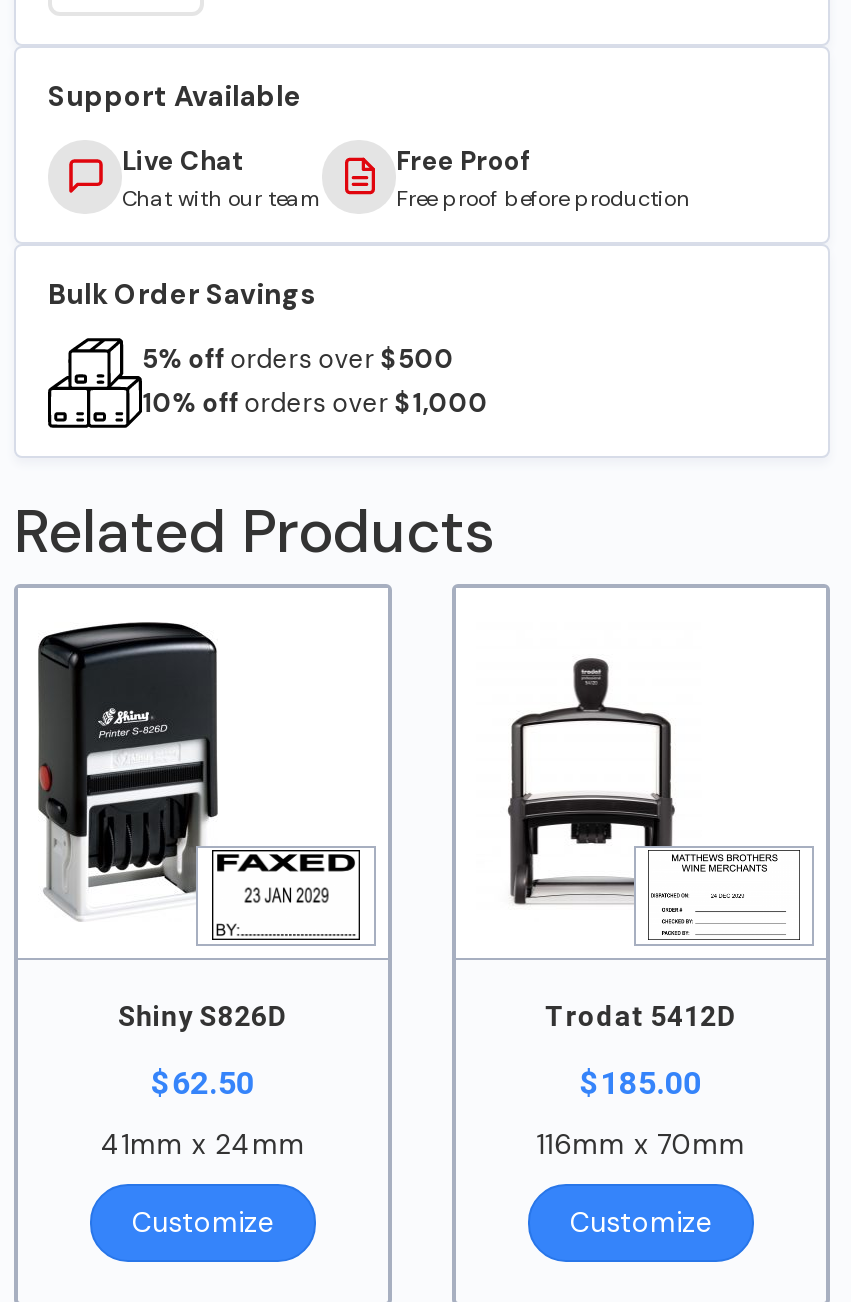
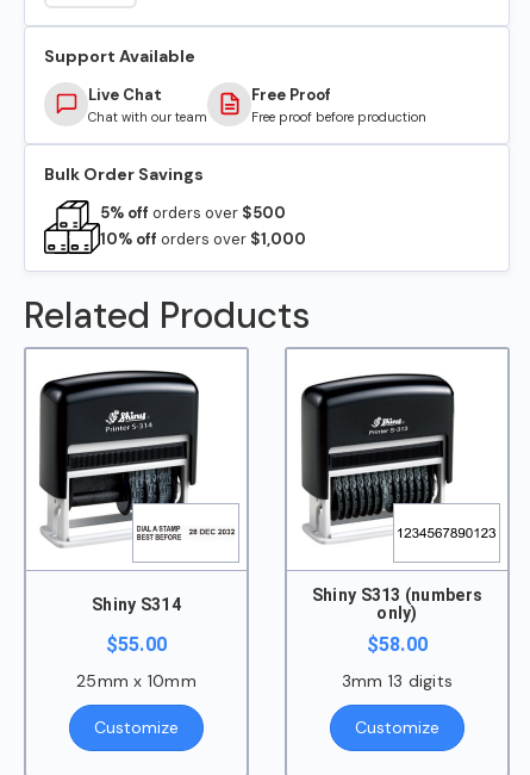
[36,620,368,1032] [image] | Shiny S826D -> [38,370,236,614] [image] | Shiny S314
[480,628,806,1162] [image] | Trodat 5412D | $185.00 | 116mm x 70mm -> [300,372,497,691] [image] | Shiny S313 (numbers | only) | $58.00 | 3mm 13 digits
[151,1064,255,1102] $62.50 -> [105,633,167,656] $55.00
[101,1126,305,1162] 41mm x 24mm -> [76,670,197,691] 25mm x 10mm

